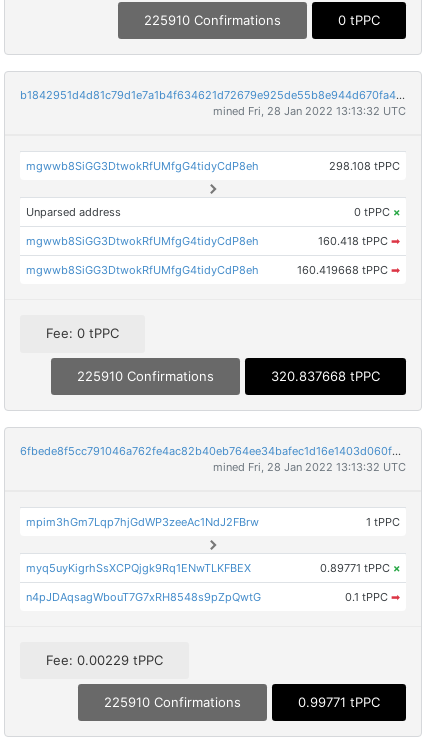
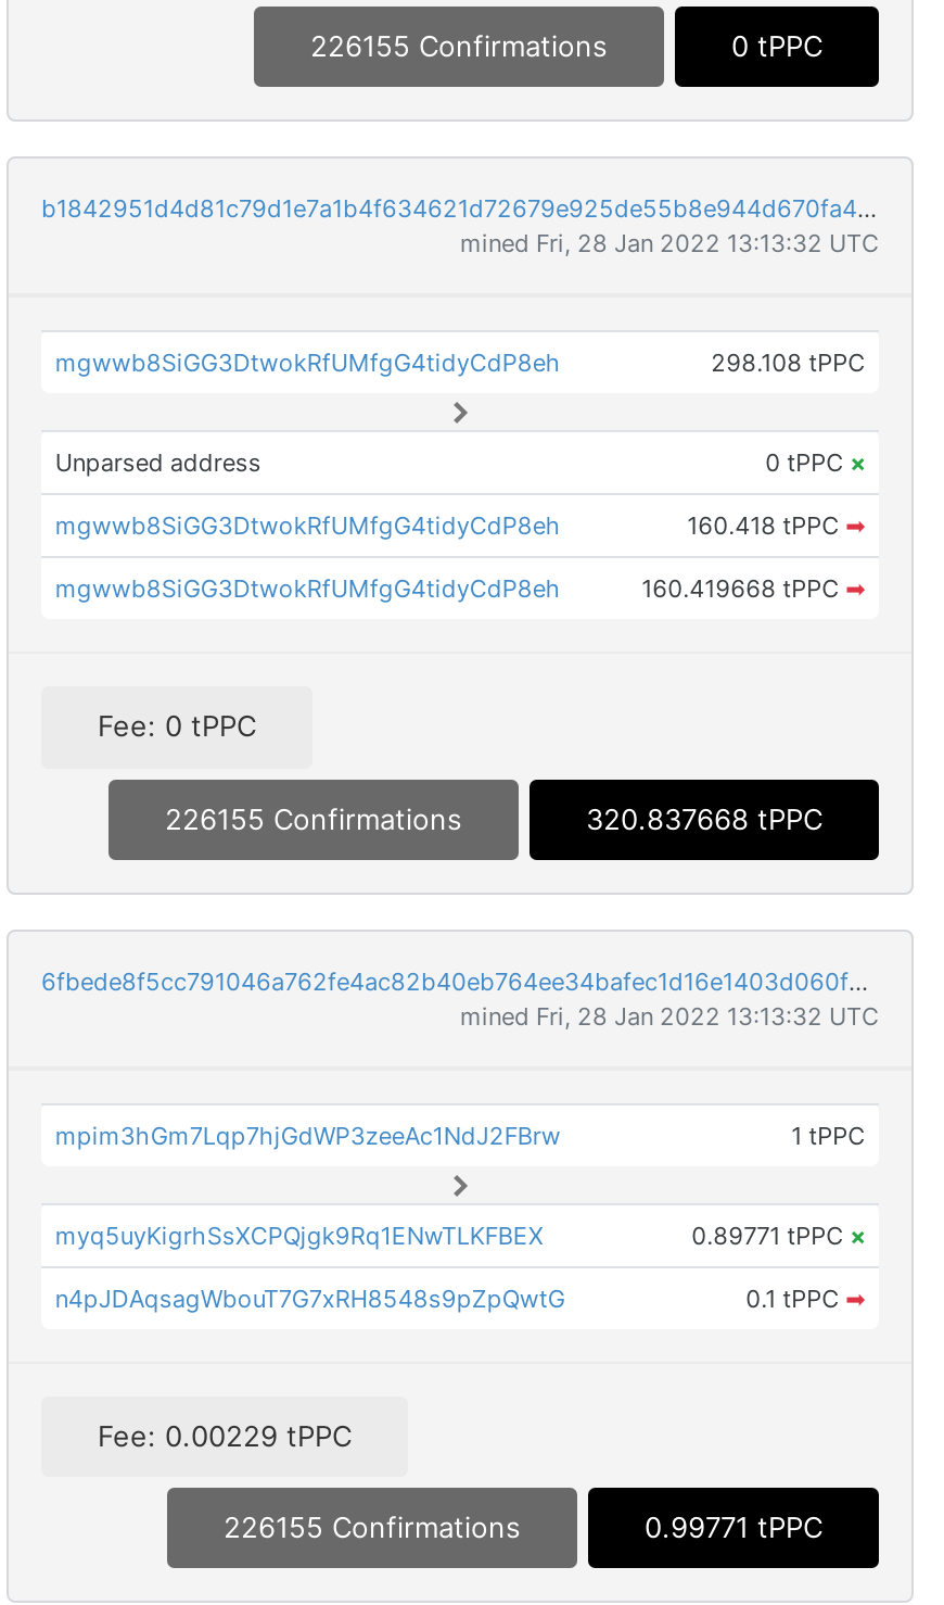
[144,12,281,28] 225910 Confirmations -> [310,29,608,64] 226155 Confirmations
[77,368,214,384] 225910 Confirmations -> [165,801,462,836] 226155 Confirmations
[104,694,241,710] 225910 Confirmations -> [224,1509,521,1544] 226155 Confirmations

